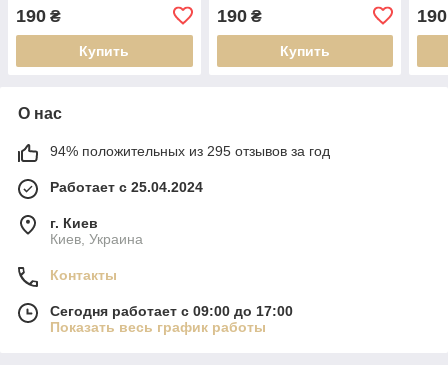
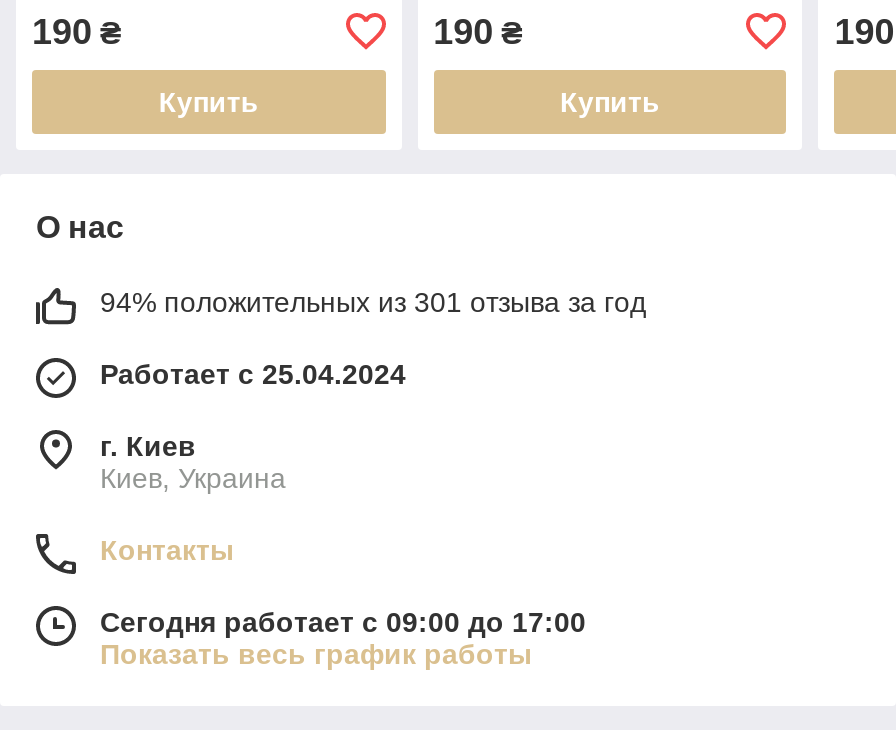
[50,143,330,159] 94% положительных из 295 отзывов за год -> [100,286,646,318] 94% положительных из 301 отзыва за год

